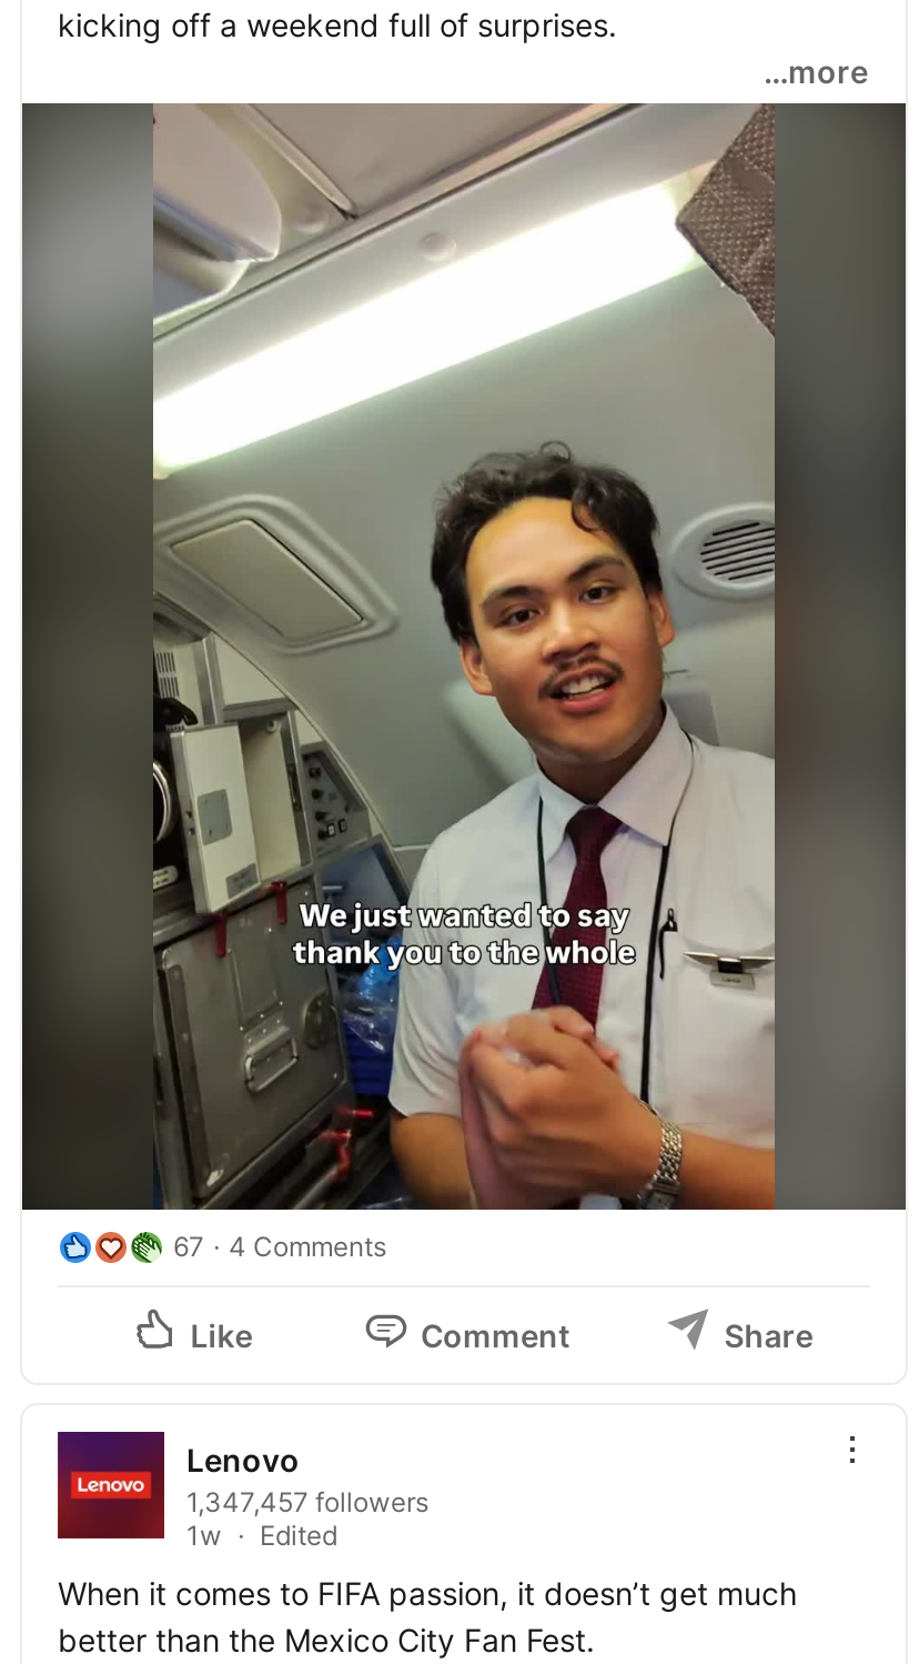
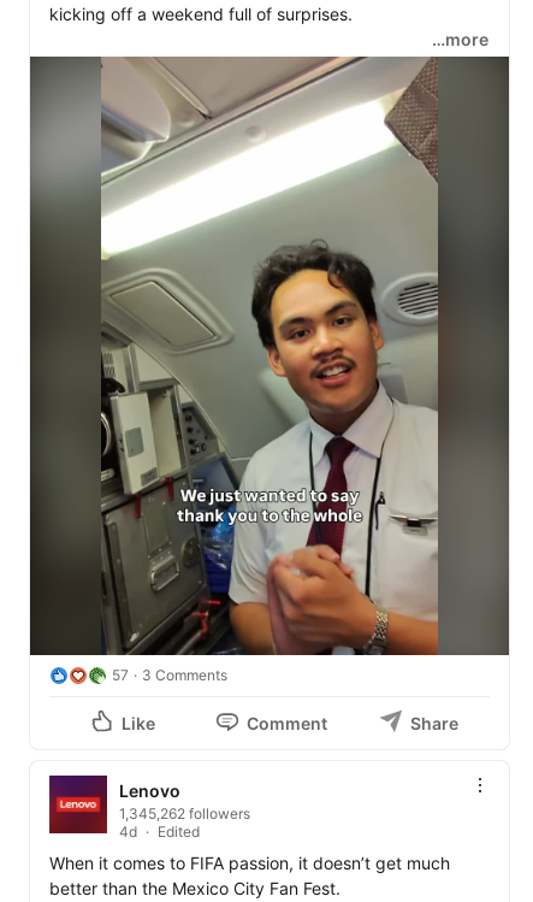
[173,1229,204,1263] 67 -> [112,666,129,685] 57
[229,1229,386,1263] 4 Comments -> [142,666,227,685] 3 Comments
[186,1485,428,1552] 1,347,457 followers | 1w -> [119,805,250,841] 1,345,262 followers | 4d

